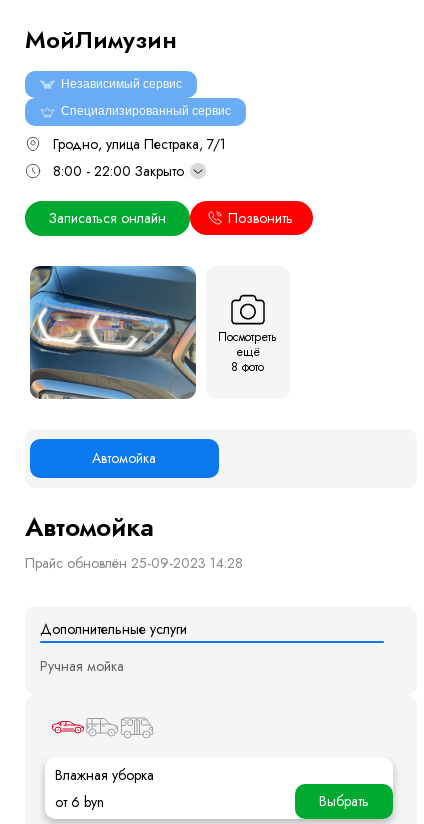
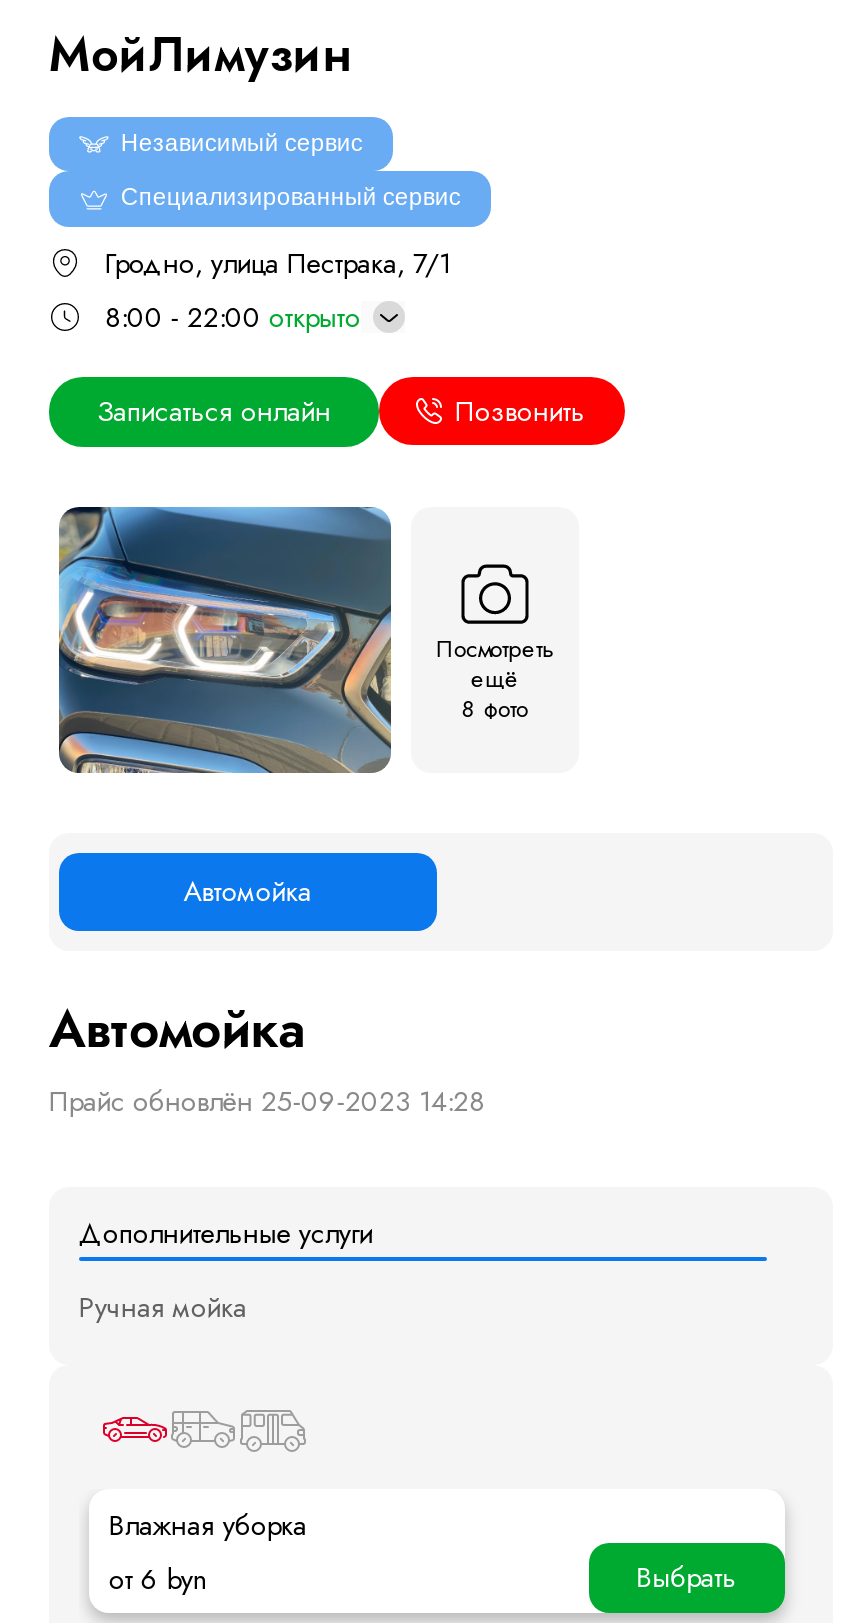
[53,161,184,181] 8:00 - 22:00 Закрыто -> [105,296,361,336] 8:00 - 22:00 открыто

